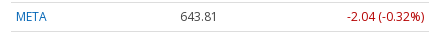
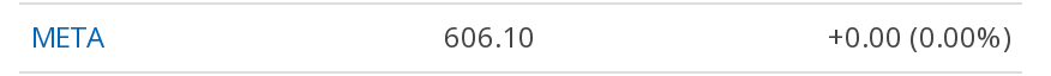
[180,7,218,24] 643.81 -> [444,15,535,56] 606.10
[347,7,424,24] -2.04 (-0.32%) -> [828,15,1010,56] +0.00 (0.00%)

